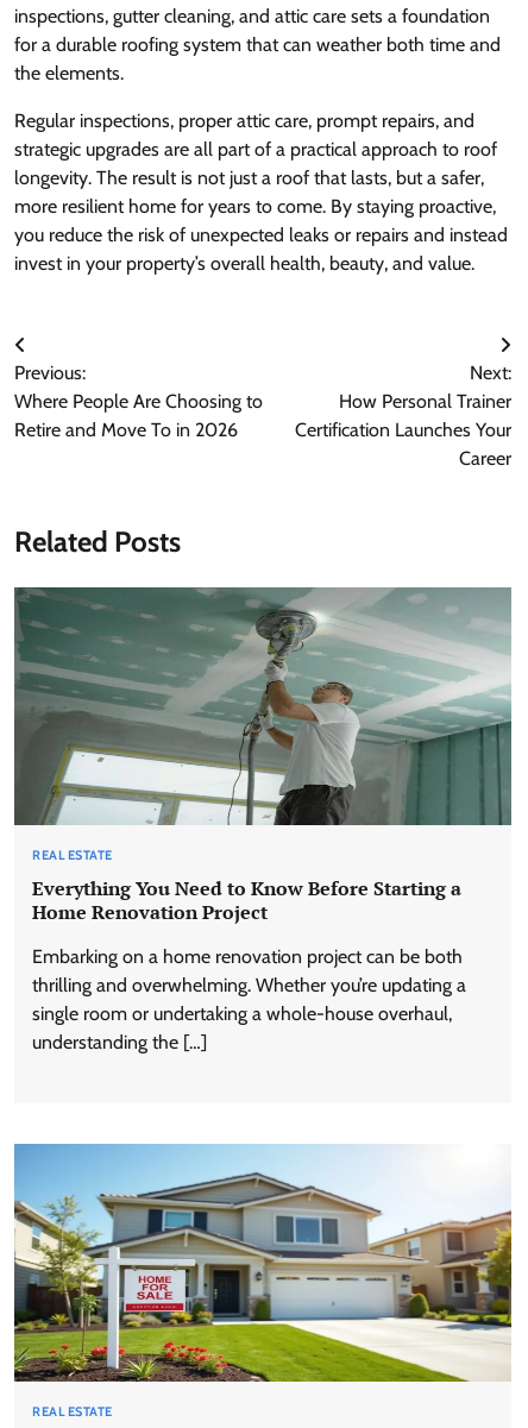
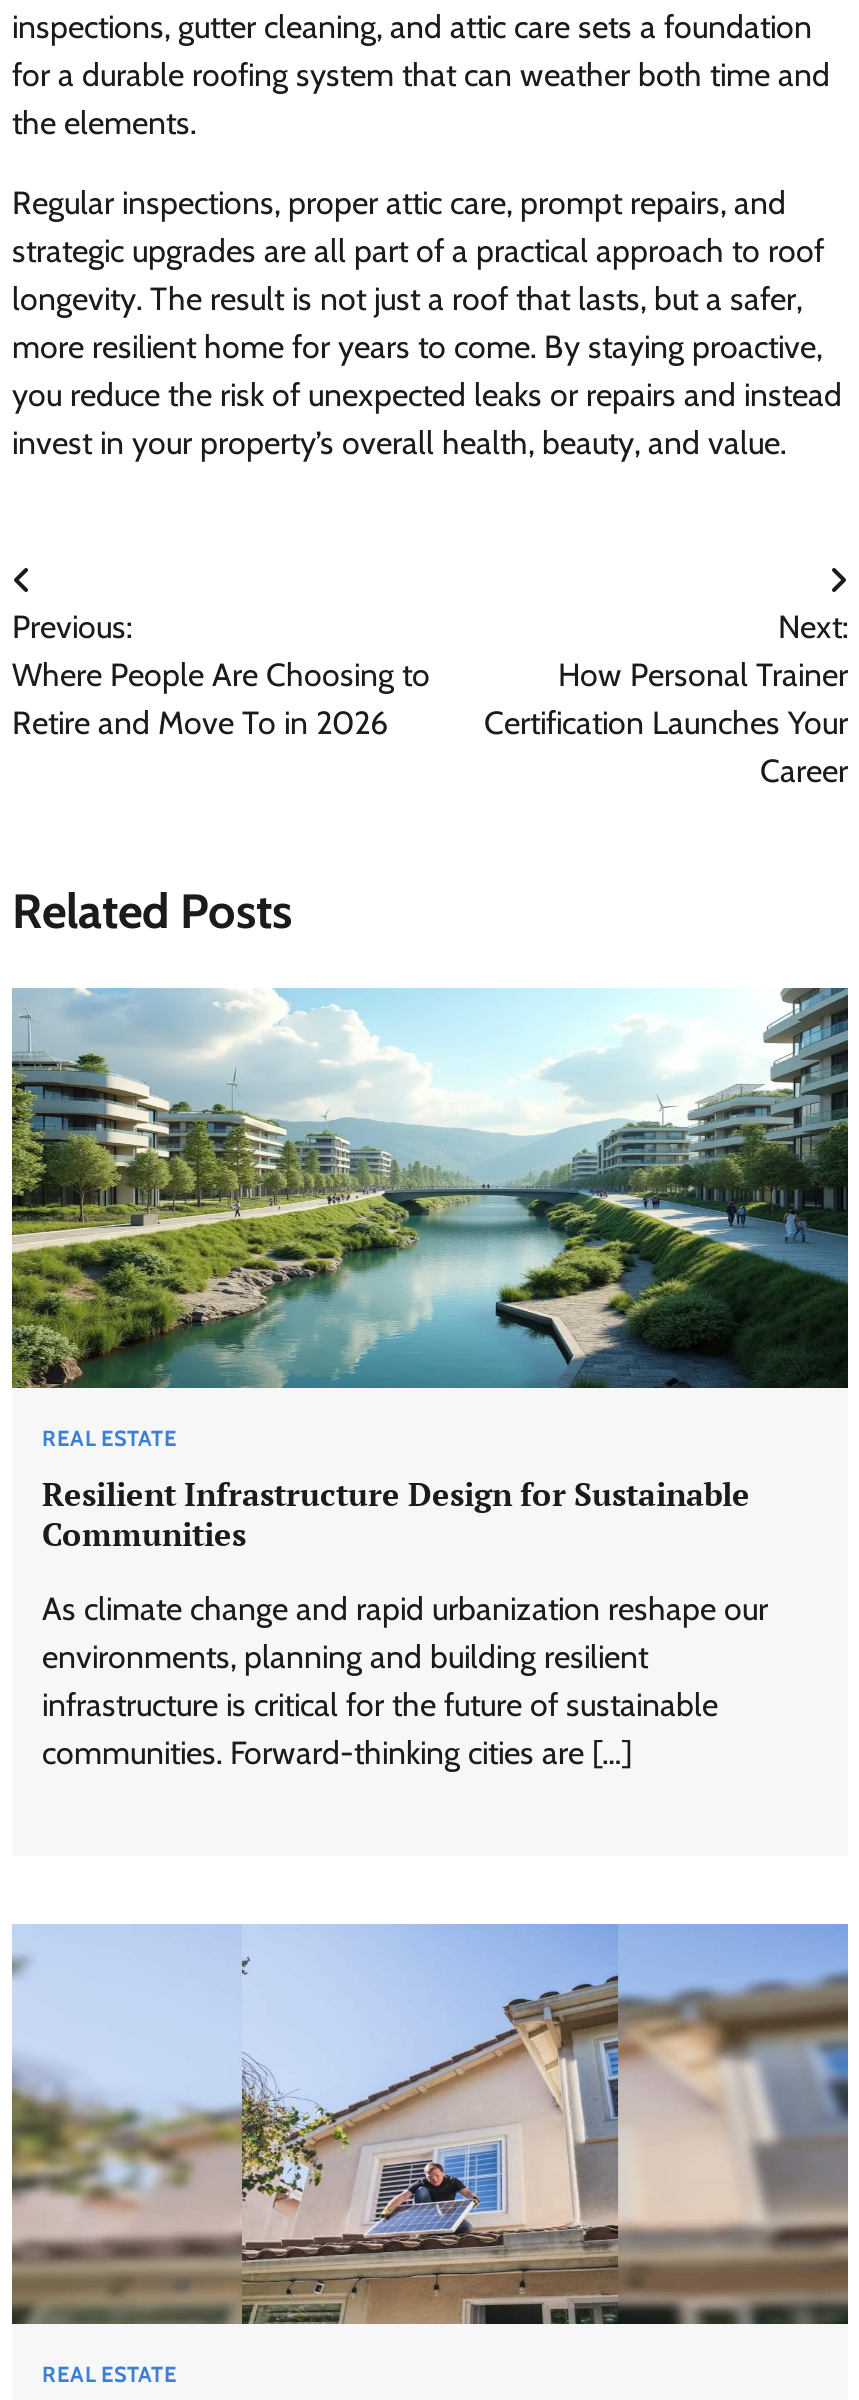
[14,586,513,826] [image] -> [12,988,850,1390] [image]
[32,875,461,925] Everything You Need to Know Before Starting a | Home Renovation Project -> [42,1472,750,1556] Resilient Infrastructure Design for Sustainable | Communities
[32,945,466,1053] Embarking on a home renovation project can be both | thrilling and overwhelming. Whether you’re updating a | single room or undertaking a whole-house overhaul, | understanding the […] -> [42,1590,768,1772] As climate change and rapid urbanization reshape our | environments, planning and building resilient | infrastructure is critical for the future of sustainable | communities. Forward-thinking cities are […]
[13,1144,513,1383] [image] -> [12,1922,850,2326] [image]

